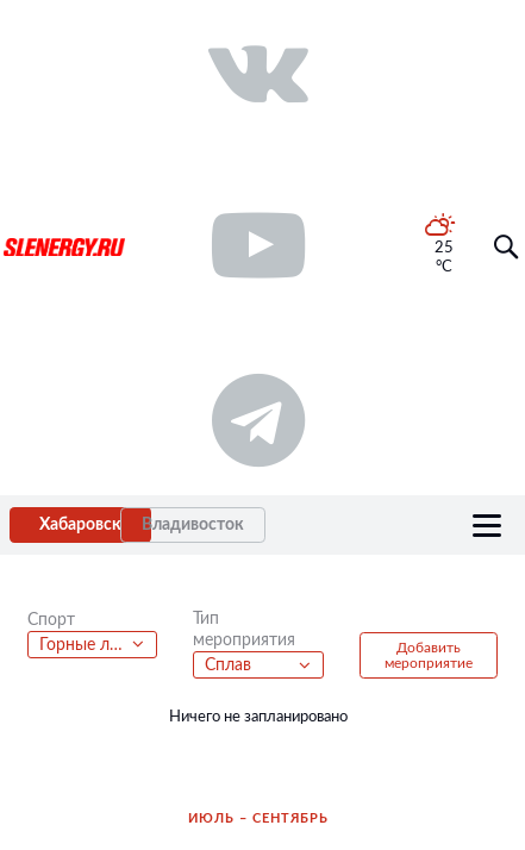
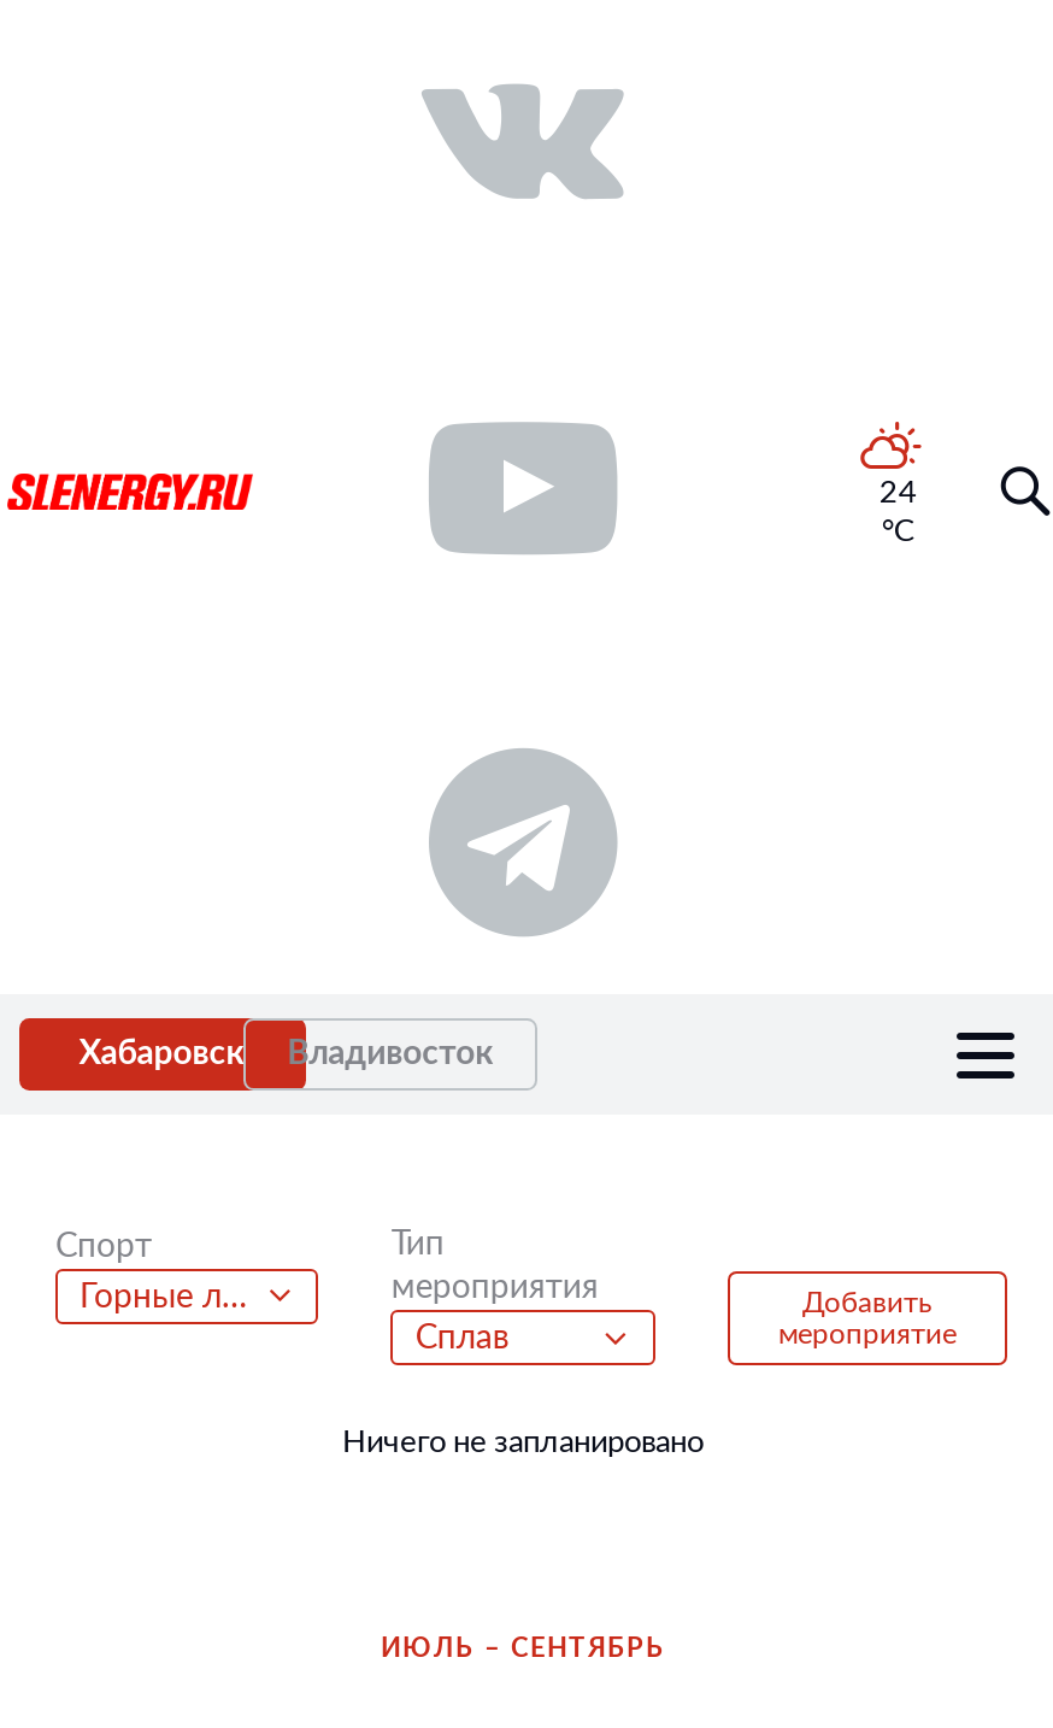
[434,241,453,256] 25 -> [879,479,918,510] 24

